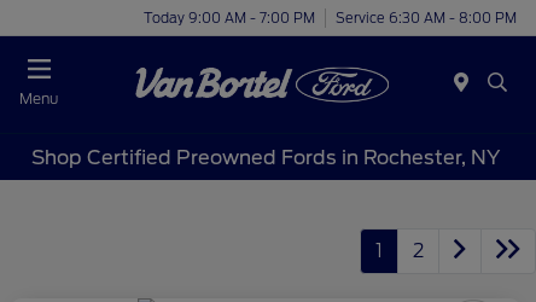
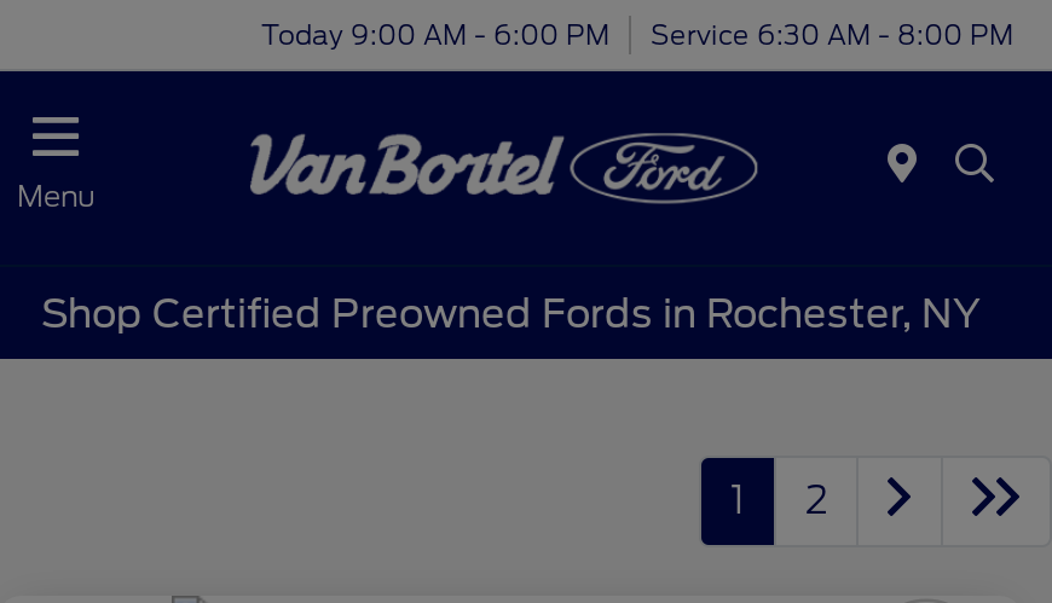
[144,9,517,26] Today 9:00 AM - 7:00 PM Service 6:30 AM - 8:00 PM -> [261,17,1013,51] Today 9:00 AM - 6:00 PM Service 6:30 AM - 8:00 PM

